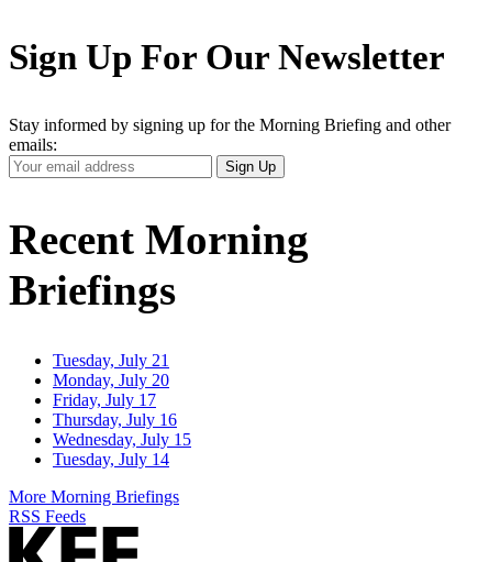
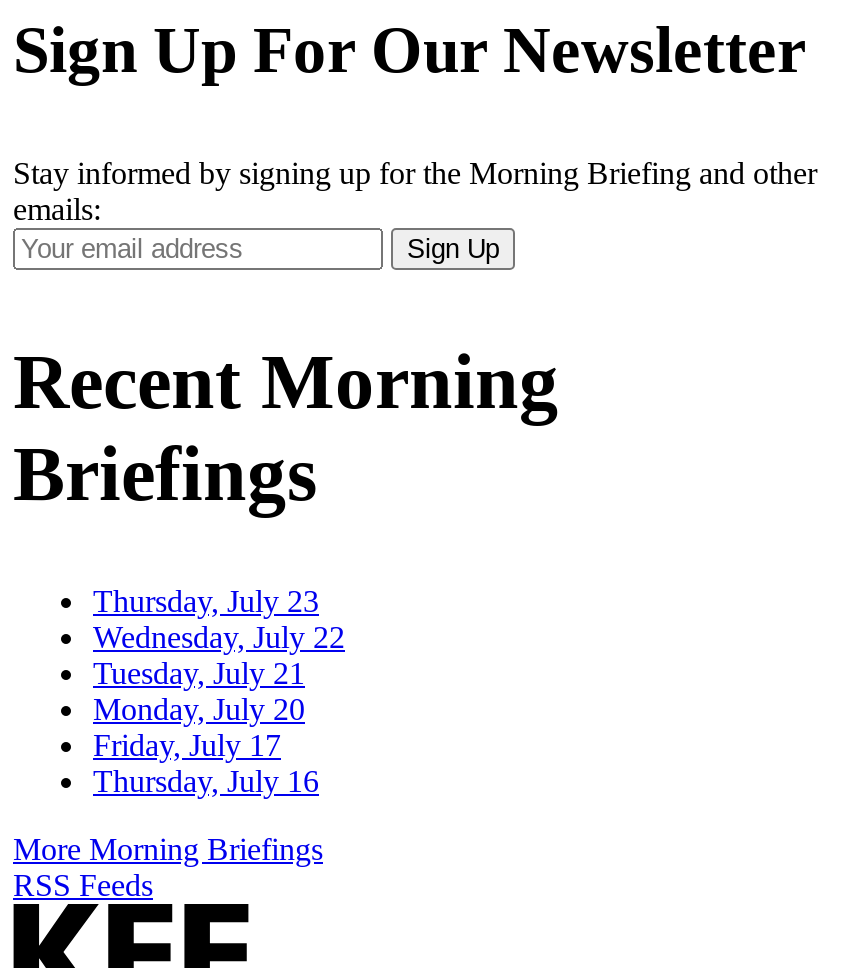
none -> [93,584,345,654] Thursday, July 23 | Wednesday, July 22
moved [53,351,177,429] -> [93,656,319,798]: Tuesday, July 21 | Monday, July 20 | Friday, July 17 | Thursday, July 16
[53,430,191,468] Wednesday, July 15 | Tuesday, July 14 -> none

